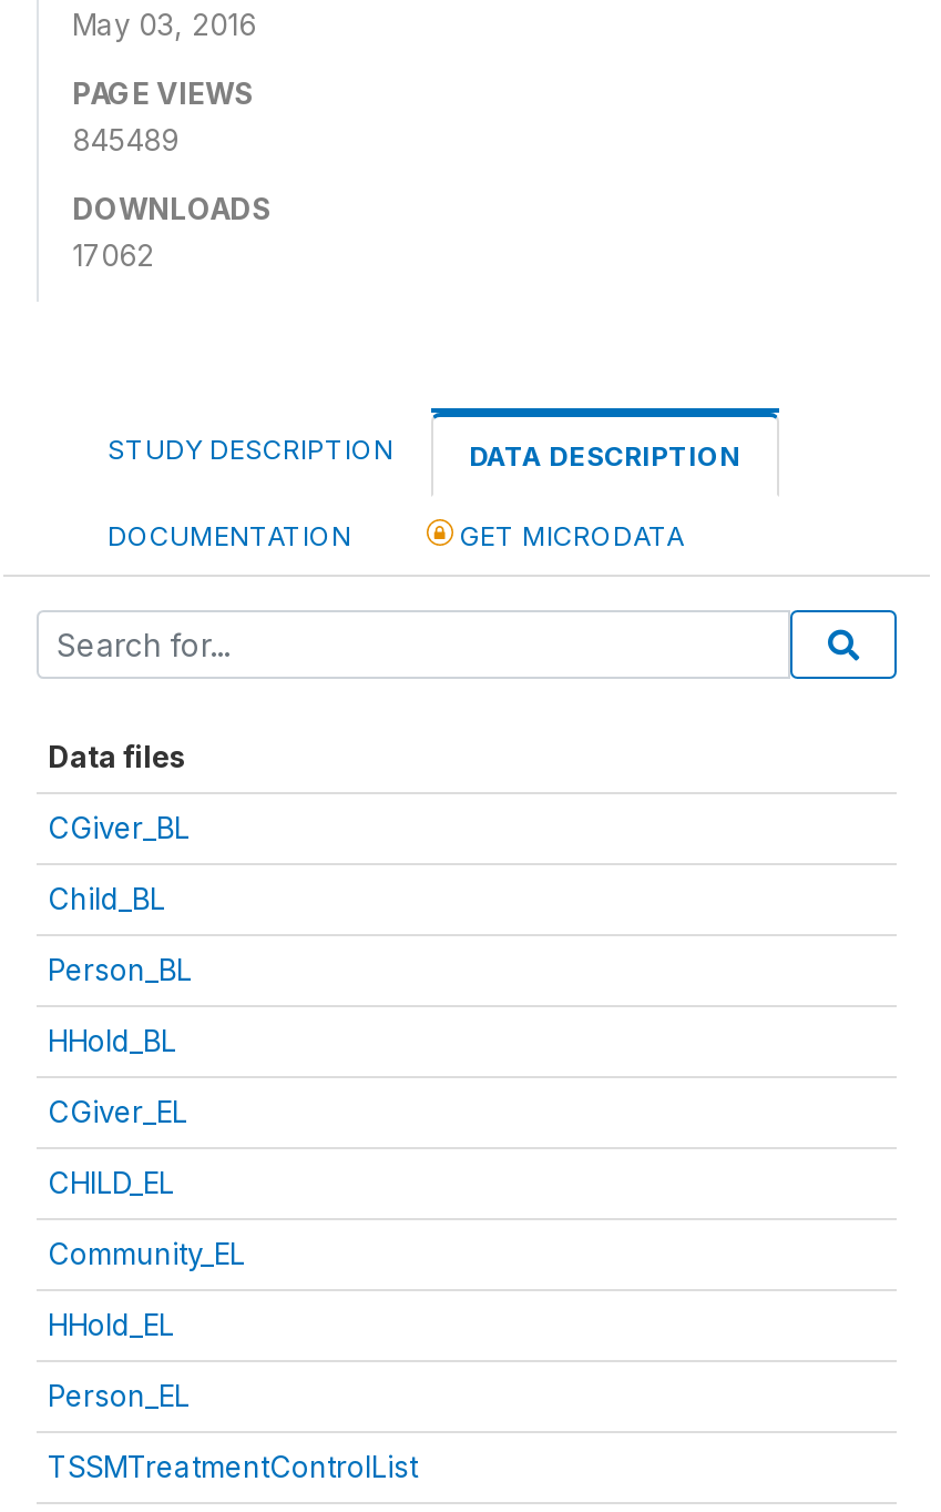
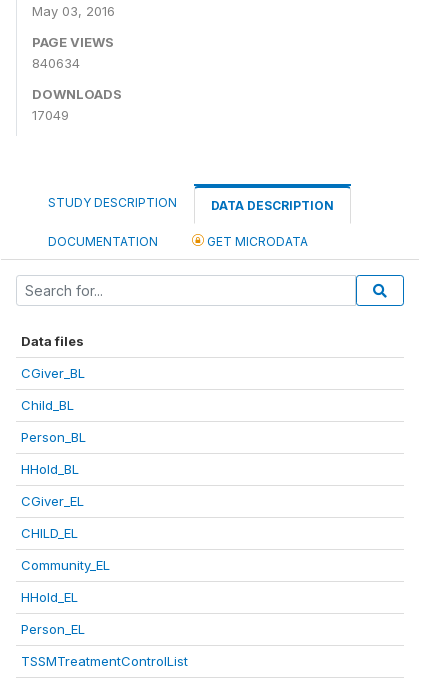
[72,122,178,158] 845489 -> [32,55,80,71] 840634
[72,237,154,273] 17062 -> [32,107,69,123] 17049

